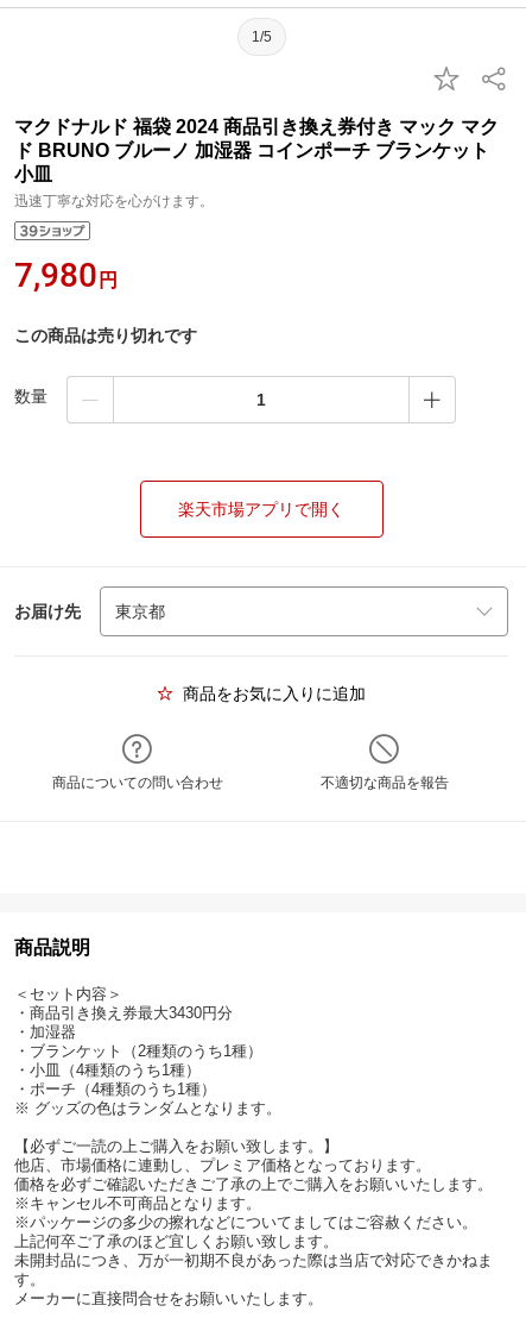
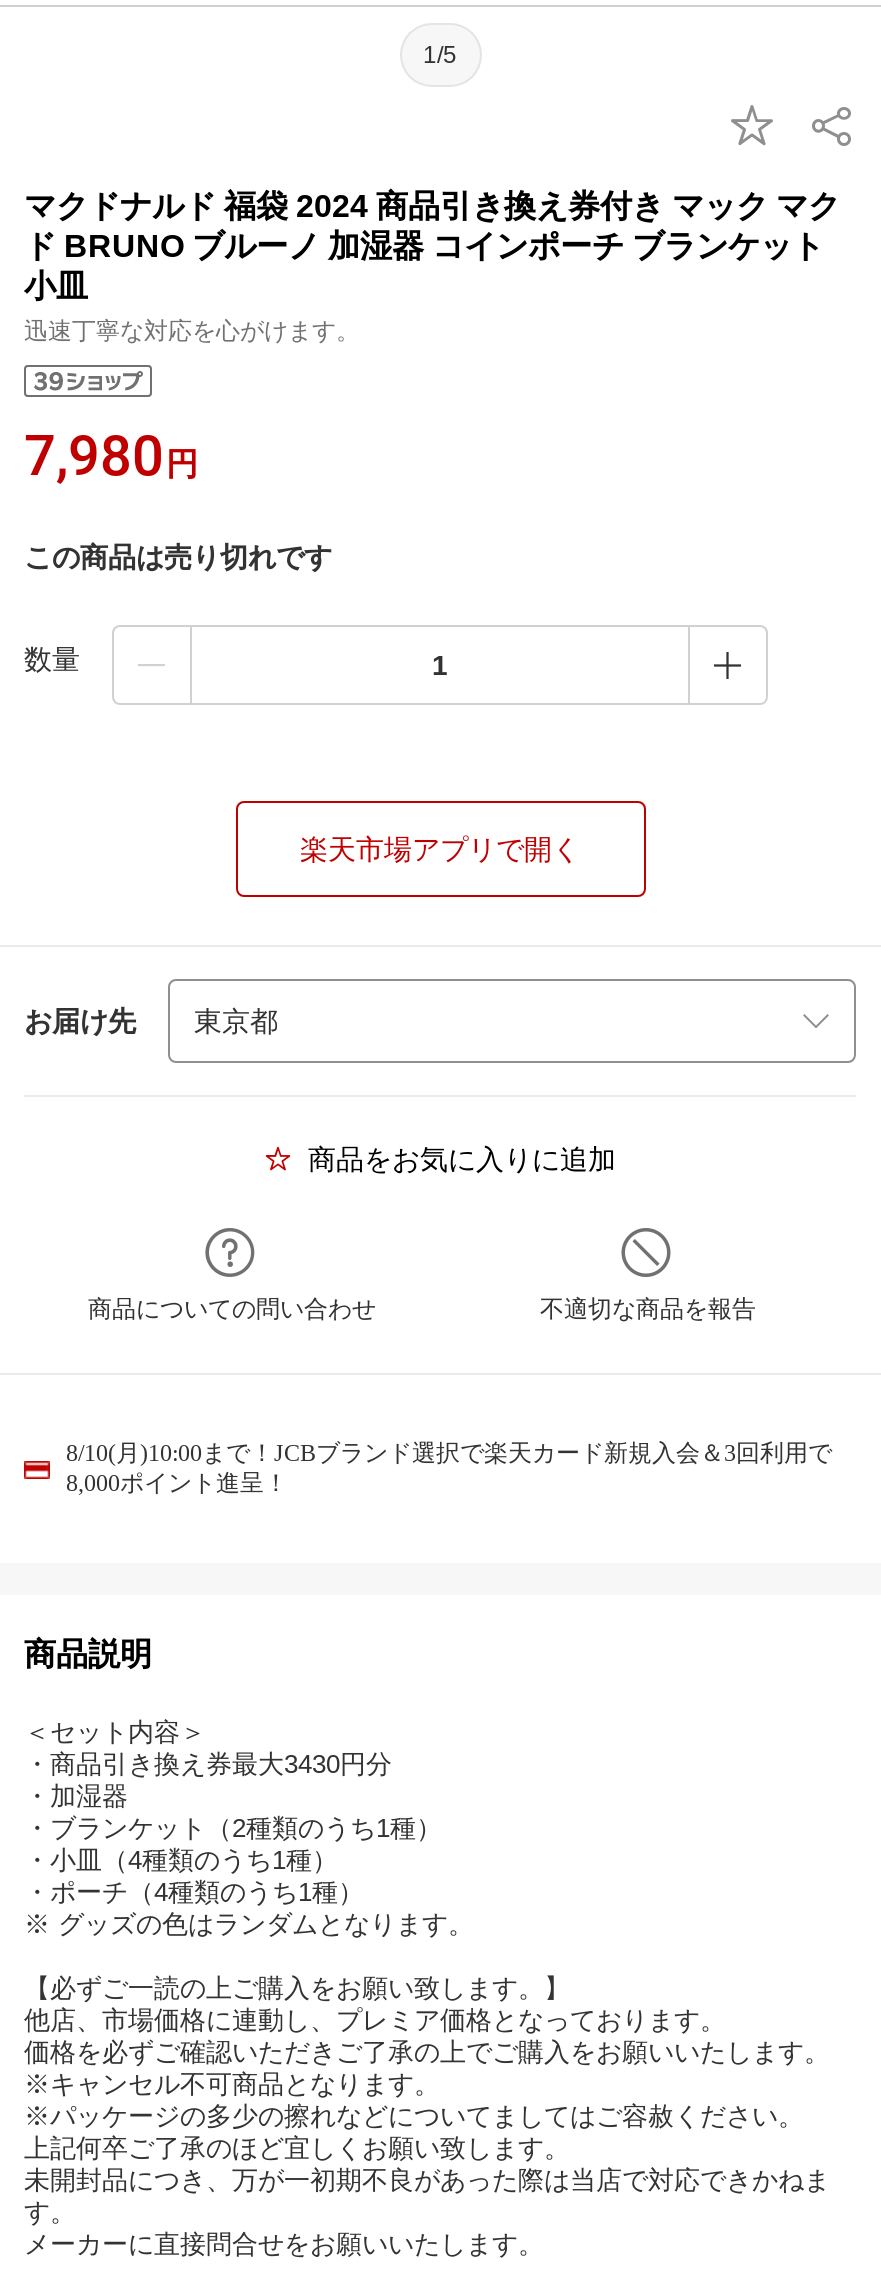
none -> [66,1439,832,1497] 8/10(月)10:00まで！JCBブランド選択で楽天カード新規入会＆3回利用で | 8,000ポイント進呈！

